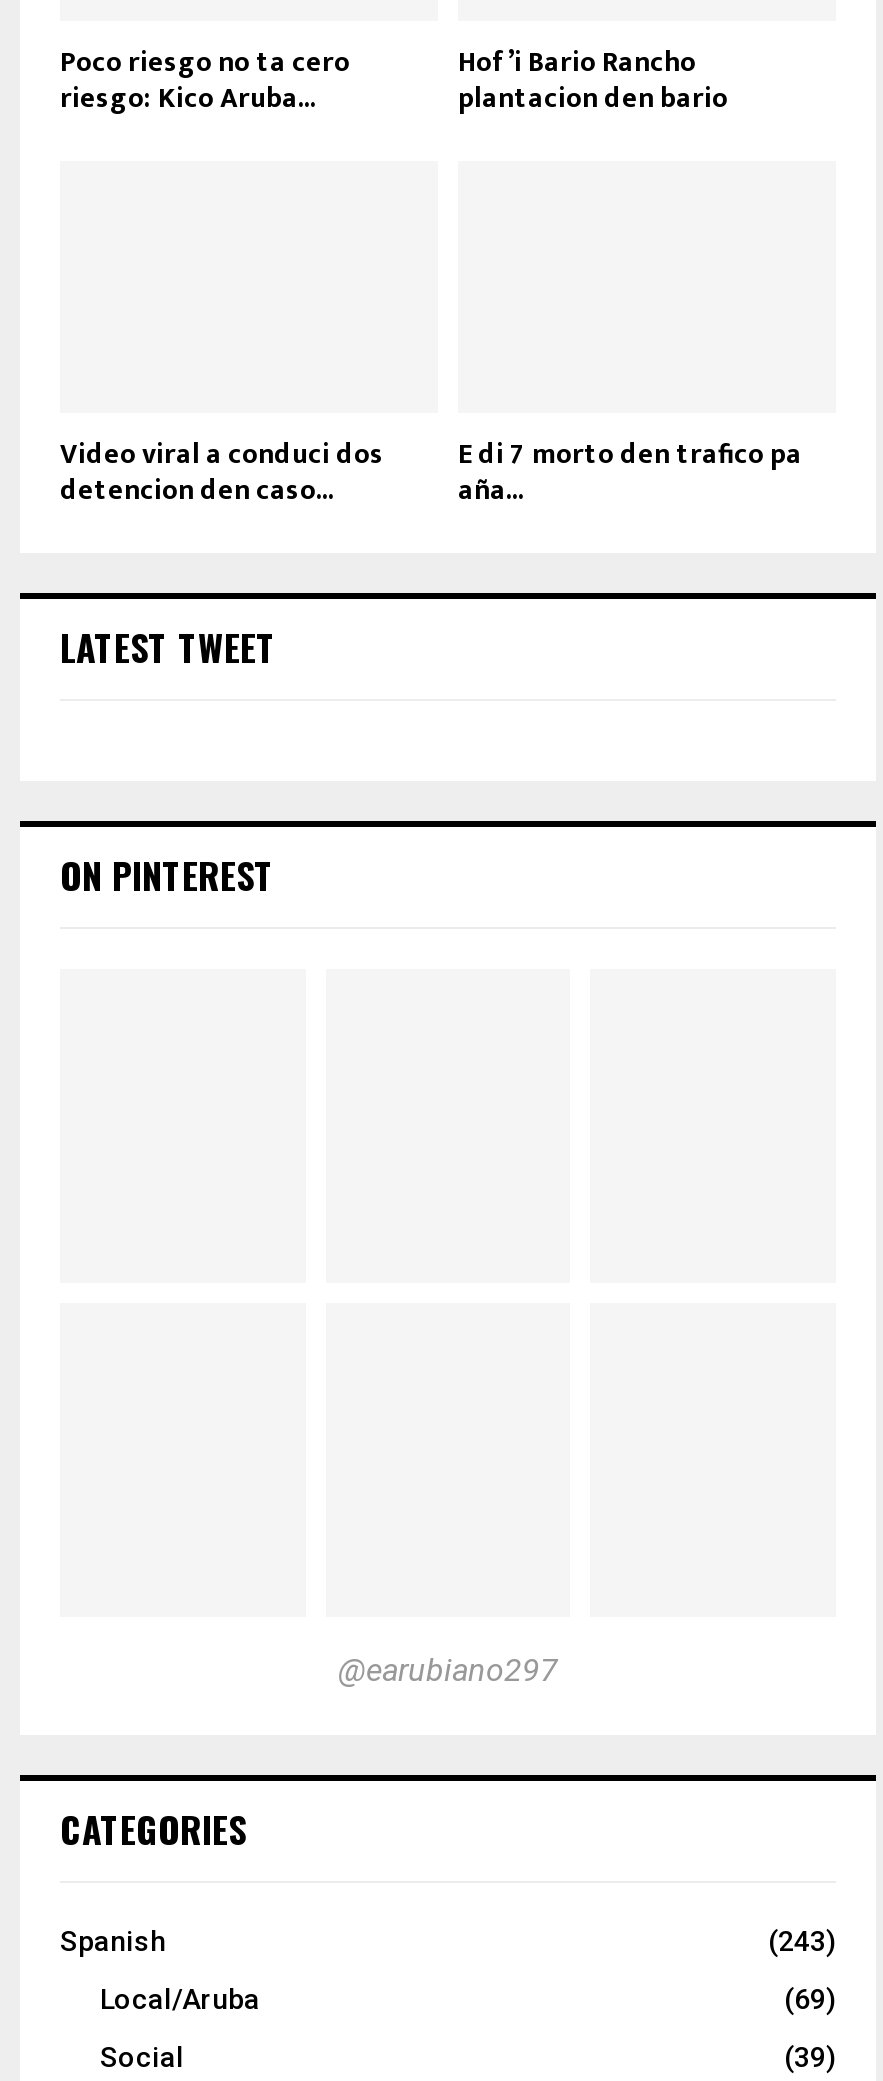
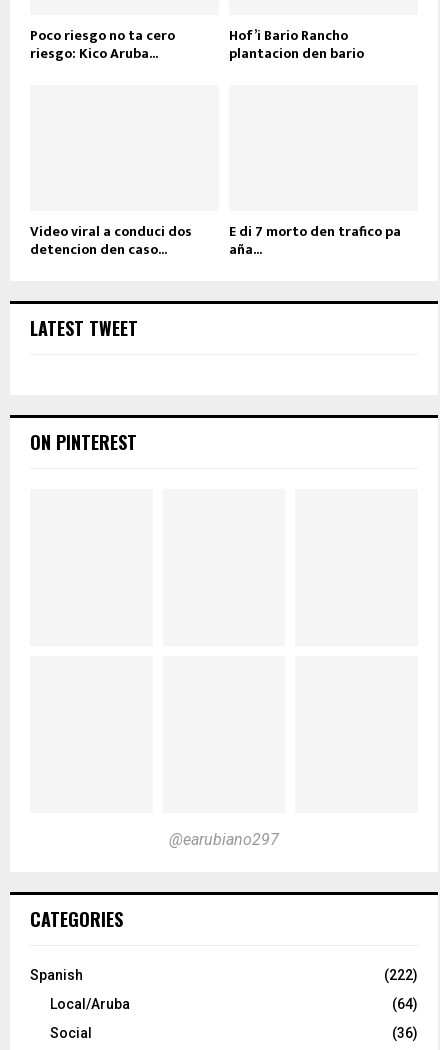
[768,1924,836,1956] (243) -> [384,967,418,983] (222)
[784,1982,836,2014] (69) -> [392,996,418,1012] (64)
[784,2040,836,2072] (39) -> [392,1025,418,1041] (36)

